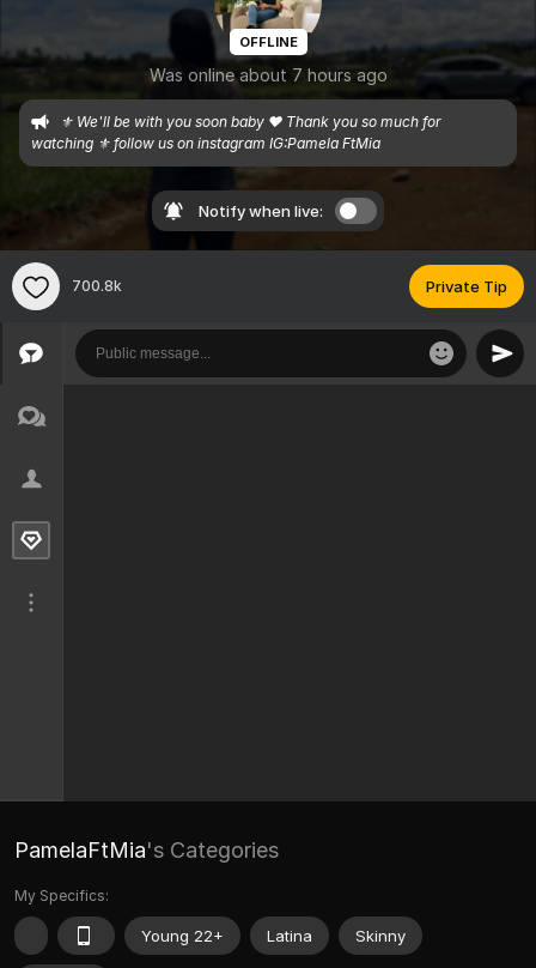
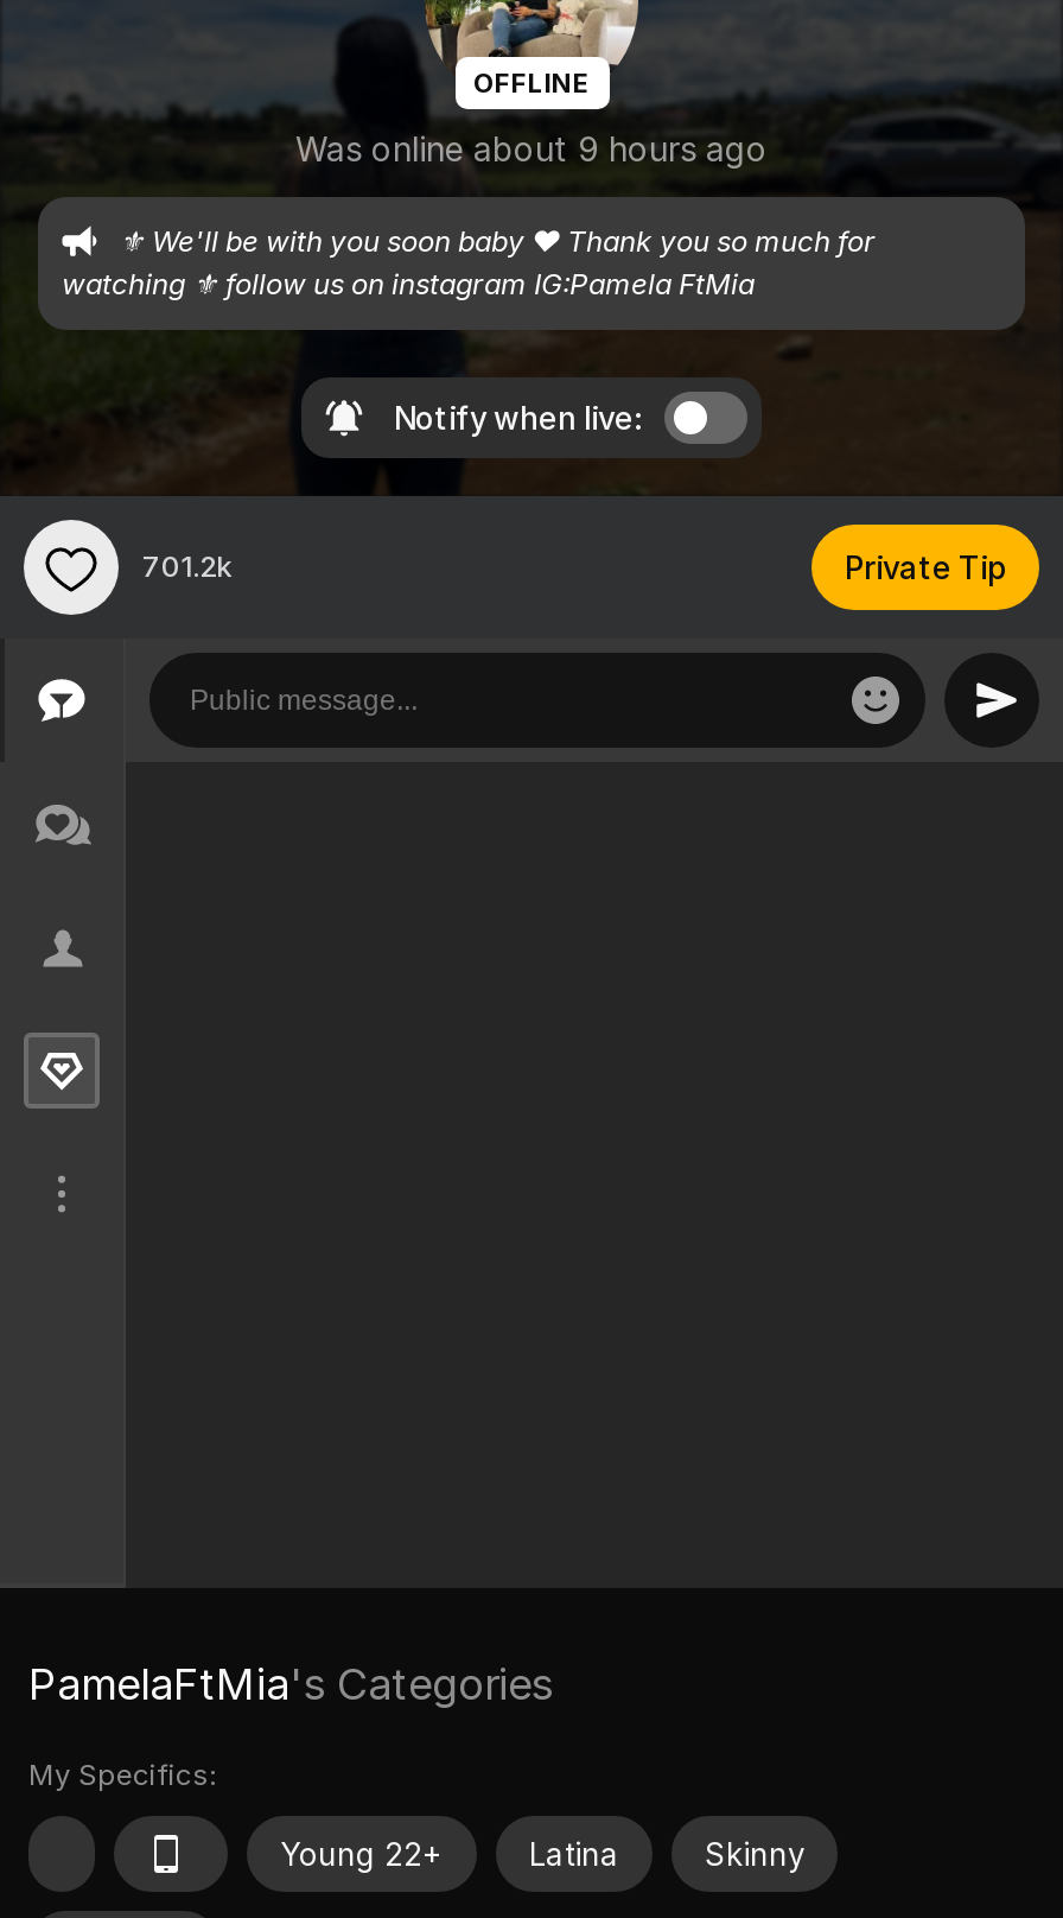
[149,65,387,85] Was online about 7 hours ago -> [295,128,768,169] Was online about 9 hours ago
[72,277,122,295] 700.8k -> [142,549,233,584] 701.2k

